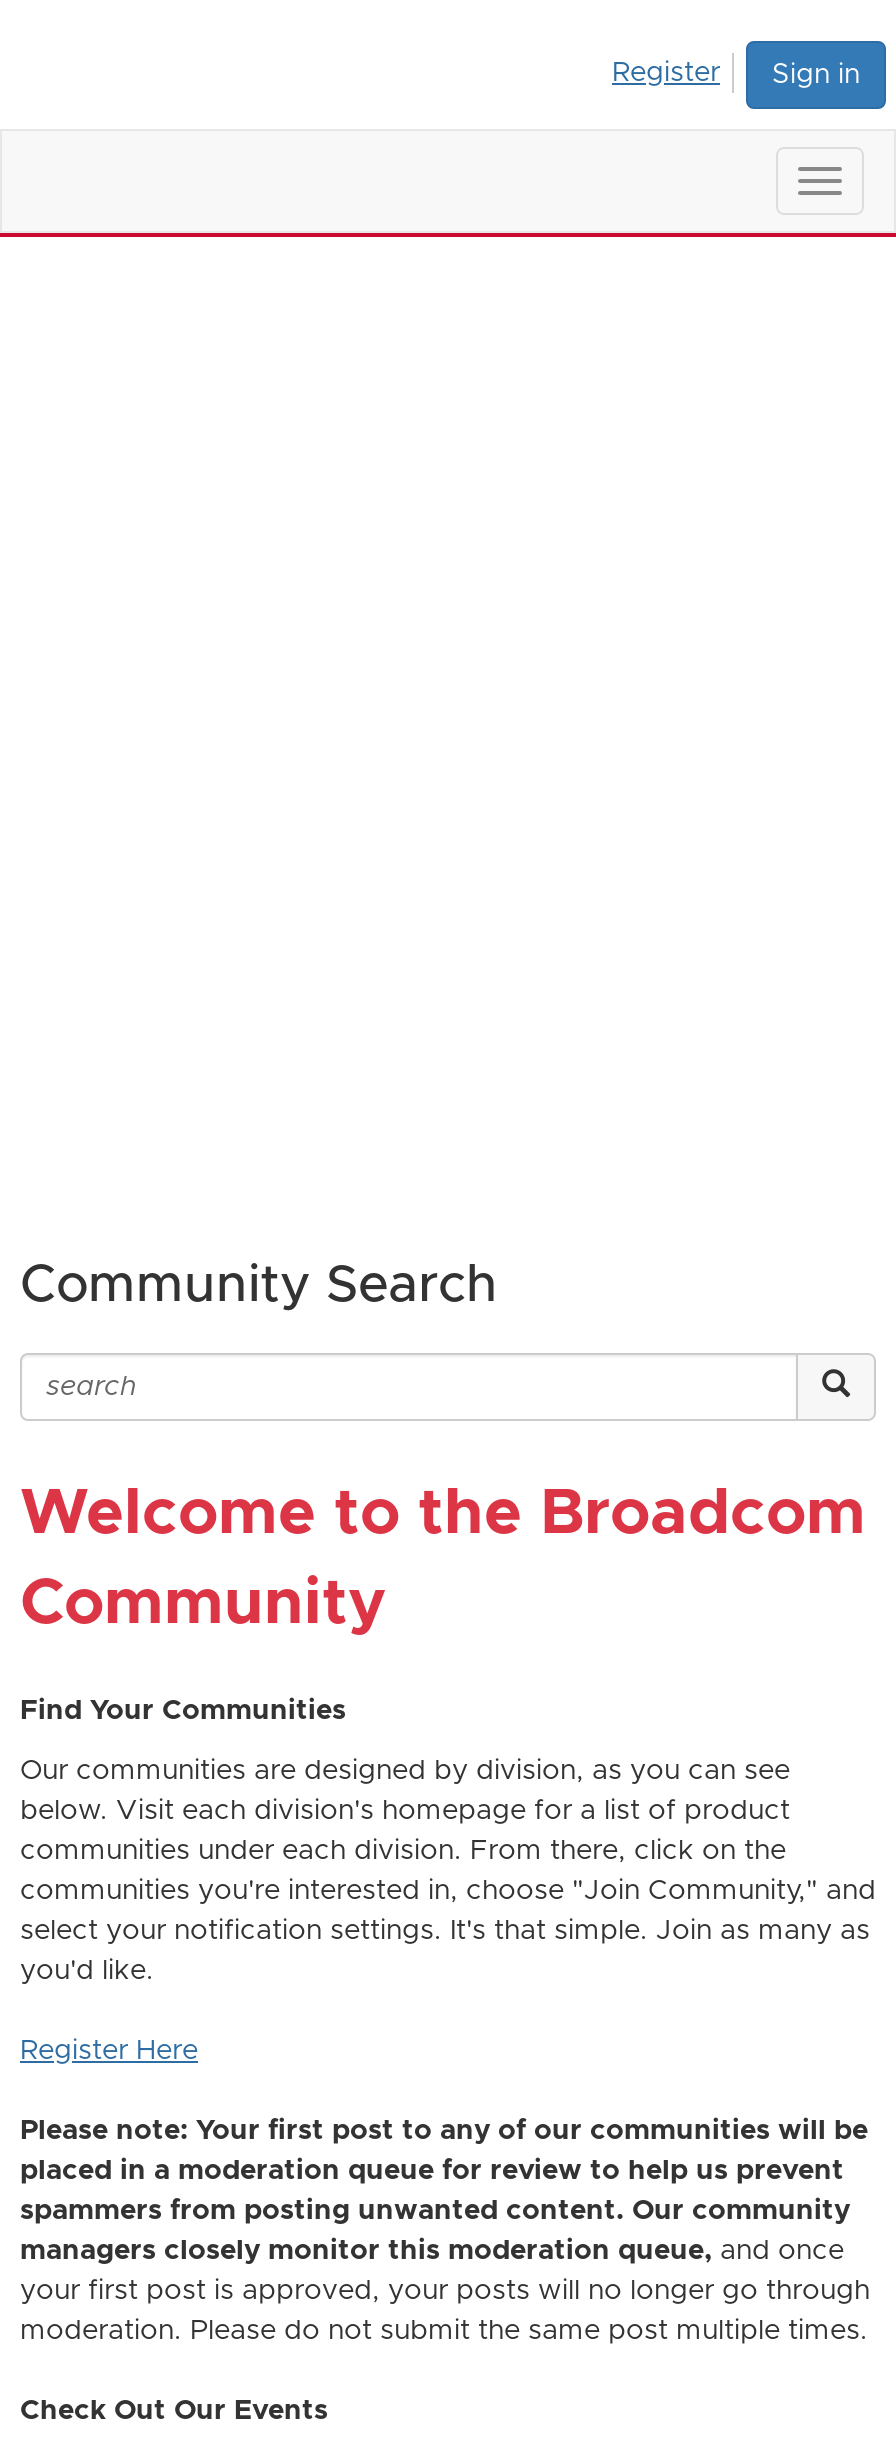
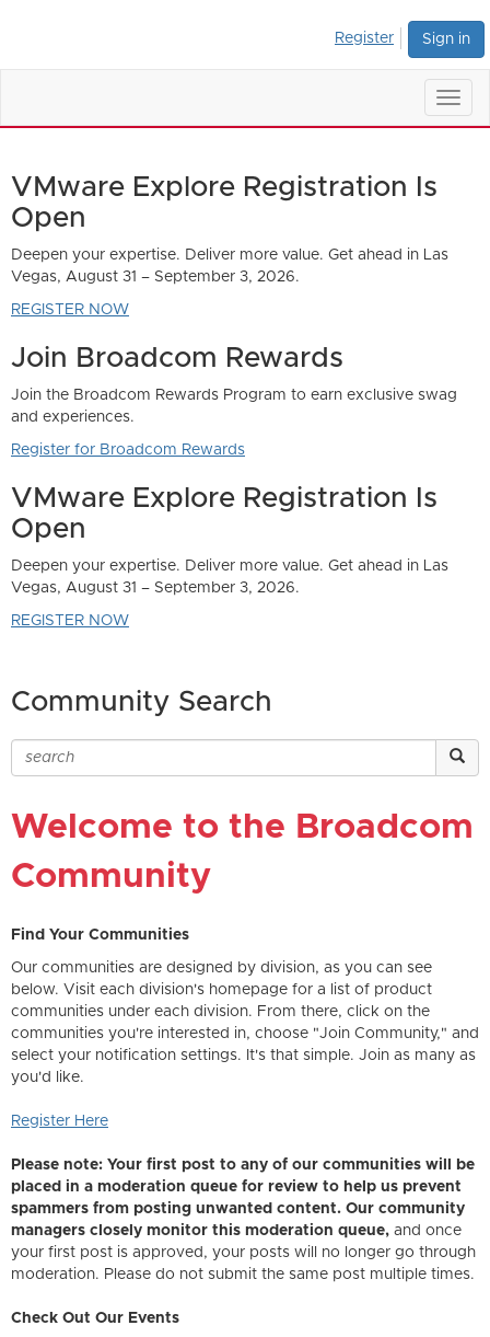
none -> [11,173,457,629] VMware Explore Registration Is | Open | Deepen your expertise. Deliver more value. Get ahead in Las | Vegas, August 31 – September 3, 2026. | REGISTER NOW | Join Broadcom Rewards | Join the Broadcom Rewards Program to earn exclusive swag | and experiences. | Register for Broadcom Rewards | VMware Explore Registration Is | Open | Deepen your expertise. Deliver more value. Get ahead in Las | Vegas, August 31 – September 3, 2026. | REGISTER NOW

